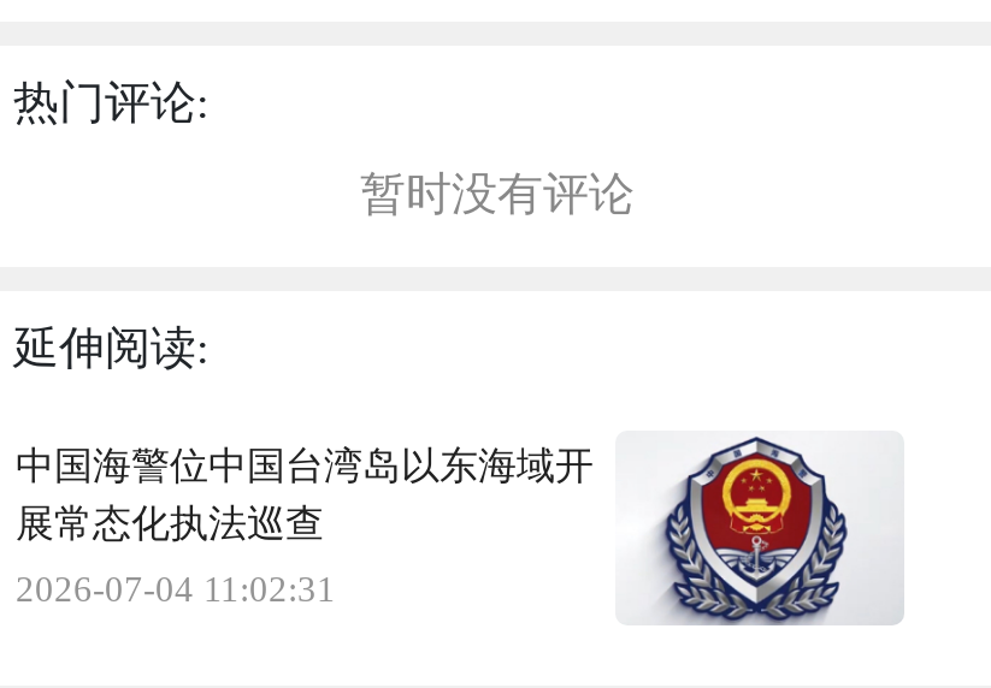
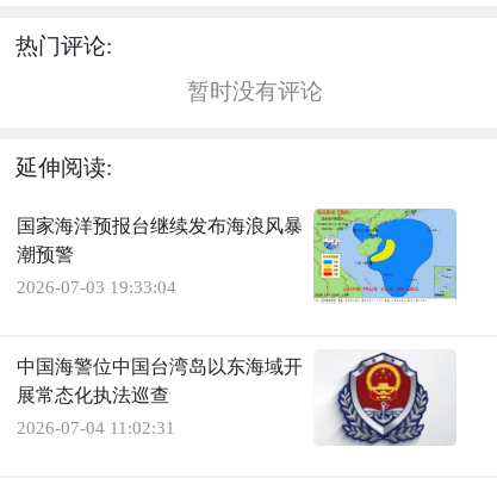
none -> [17,207,456,303] [image] | 国家海洋预报台继续发布海浪风暴 | 潮预警 | 2026-07-03 19:33:04

